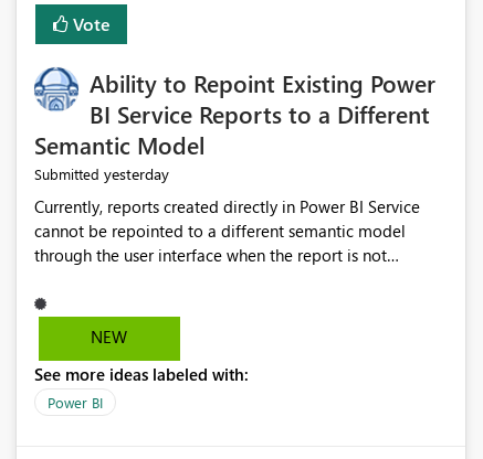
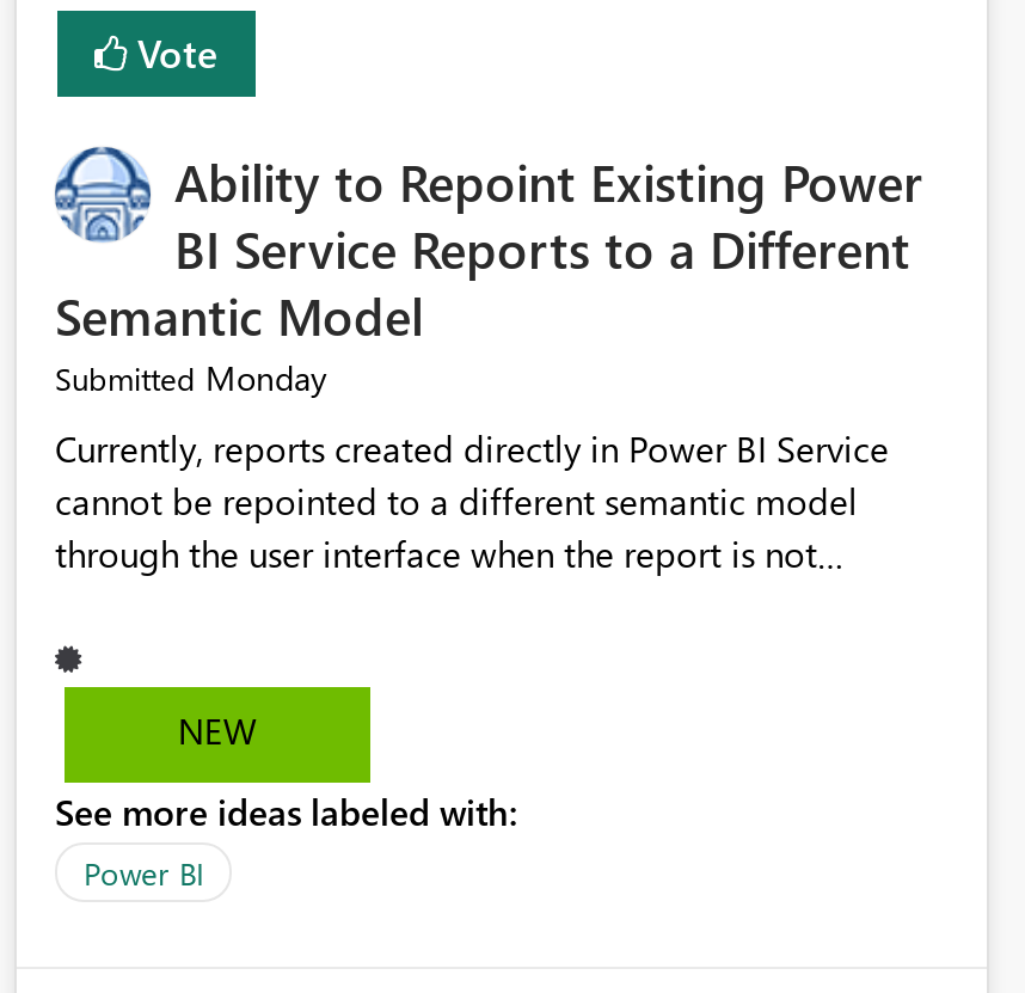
[34,164,169,185] Submitted yesterday -> [55,356,327,401] Submitted Monday

